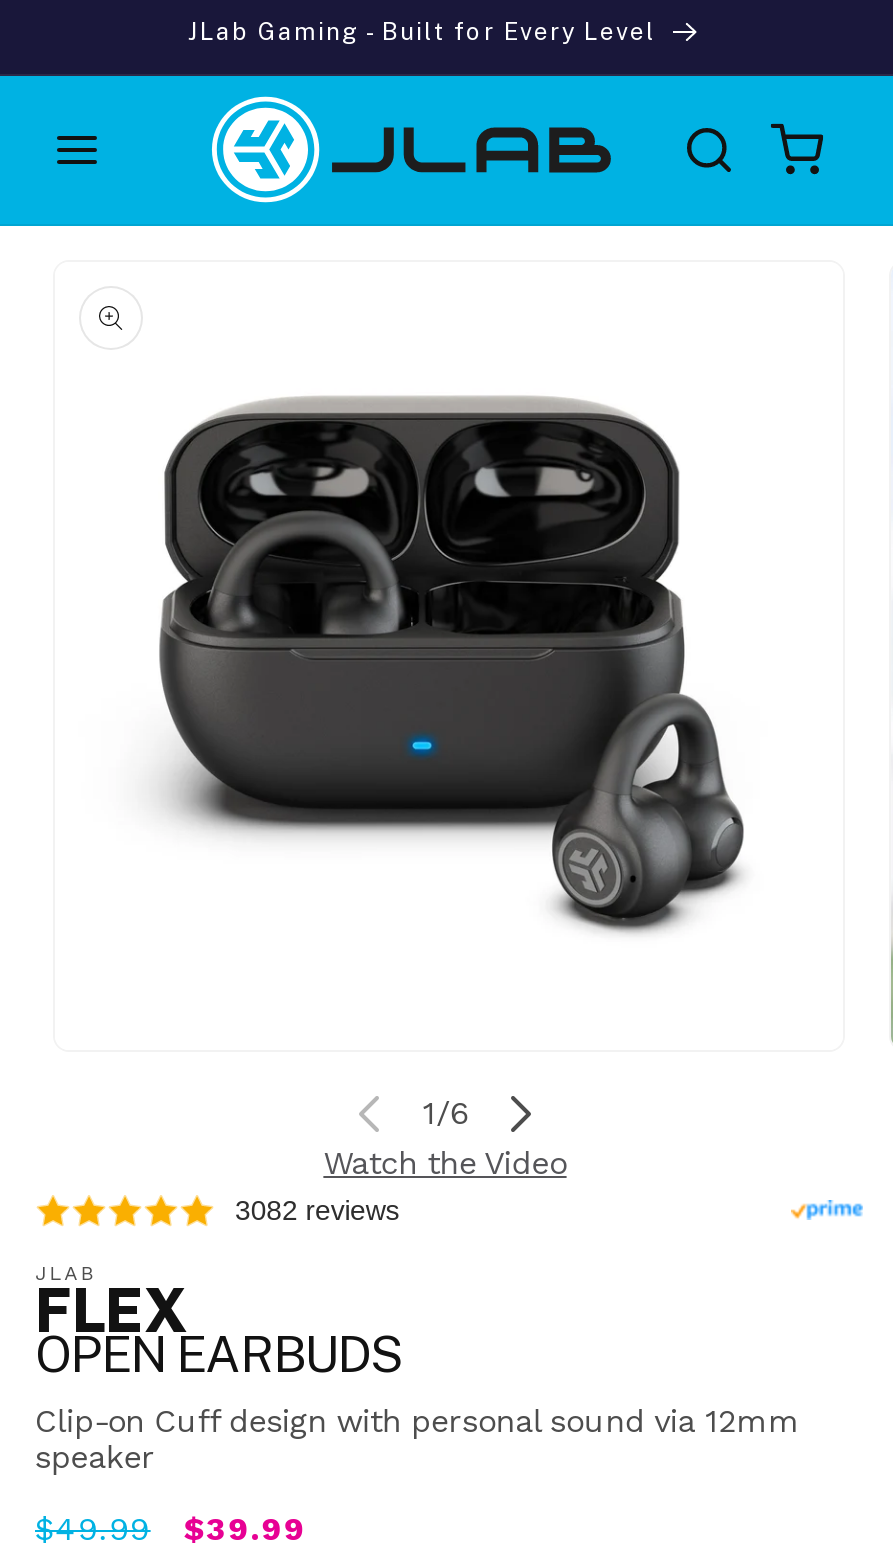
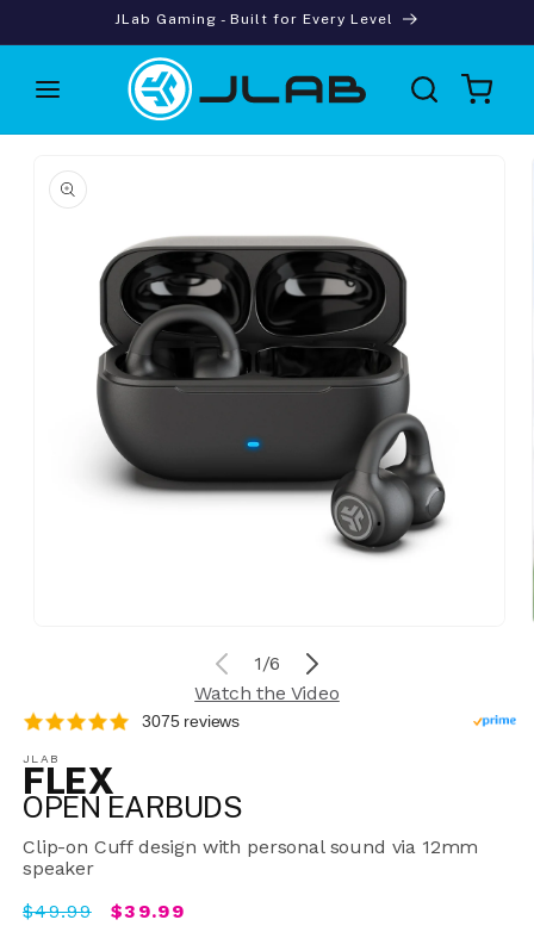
[235,1193,399,1225] 3082 reviews -> [142,711,240,730] 3075 reviews

